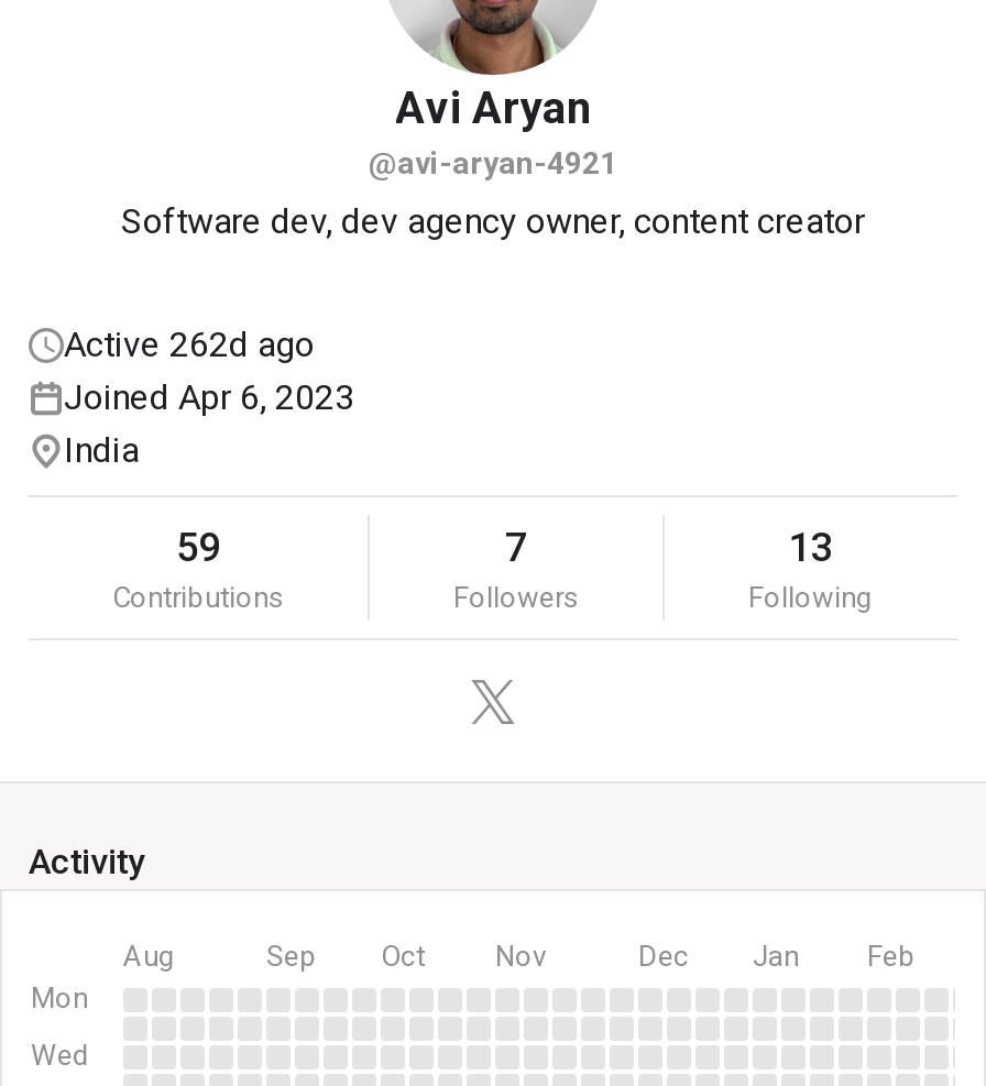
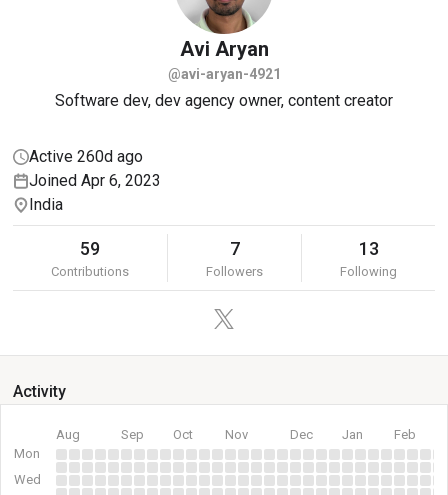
[64,323,315,365] Active 262d ago -> [29,147,143,166] Active 260d ago

